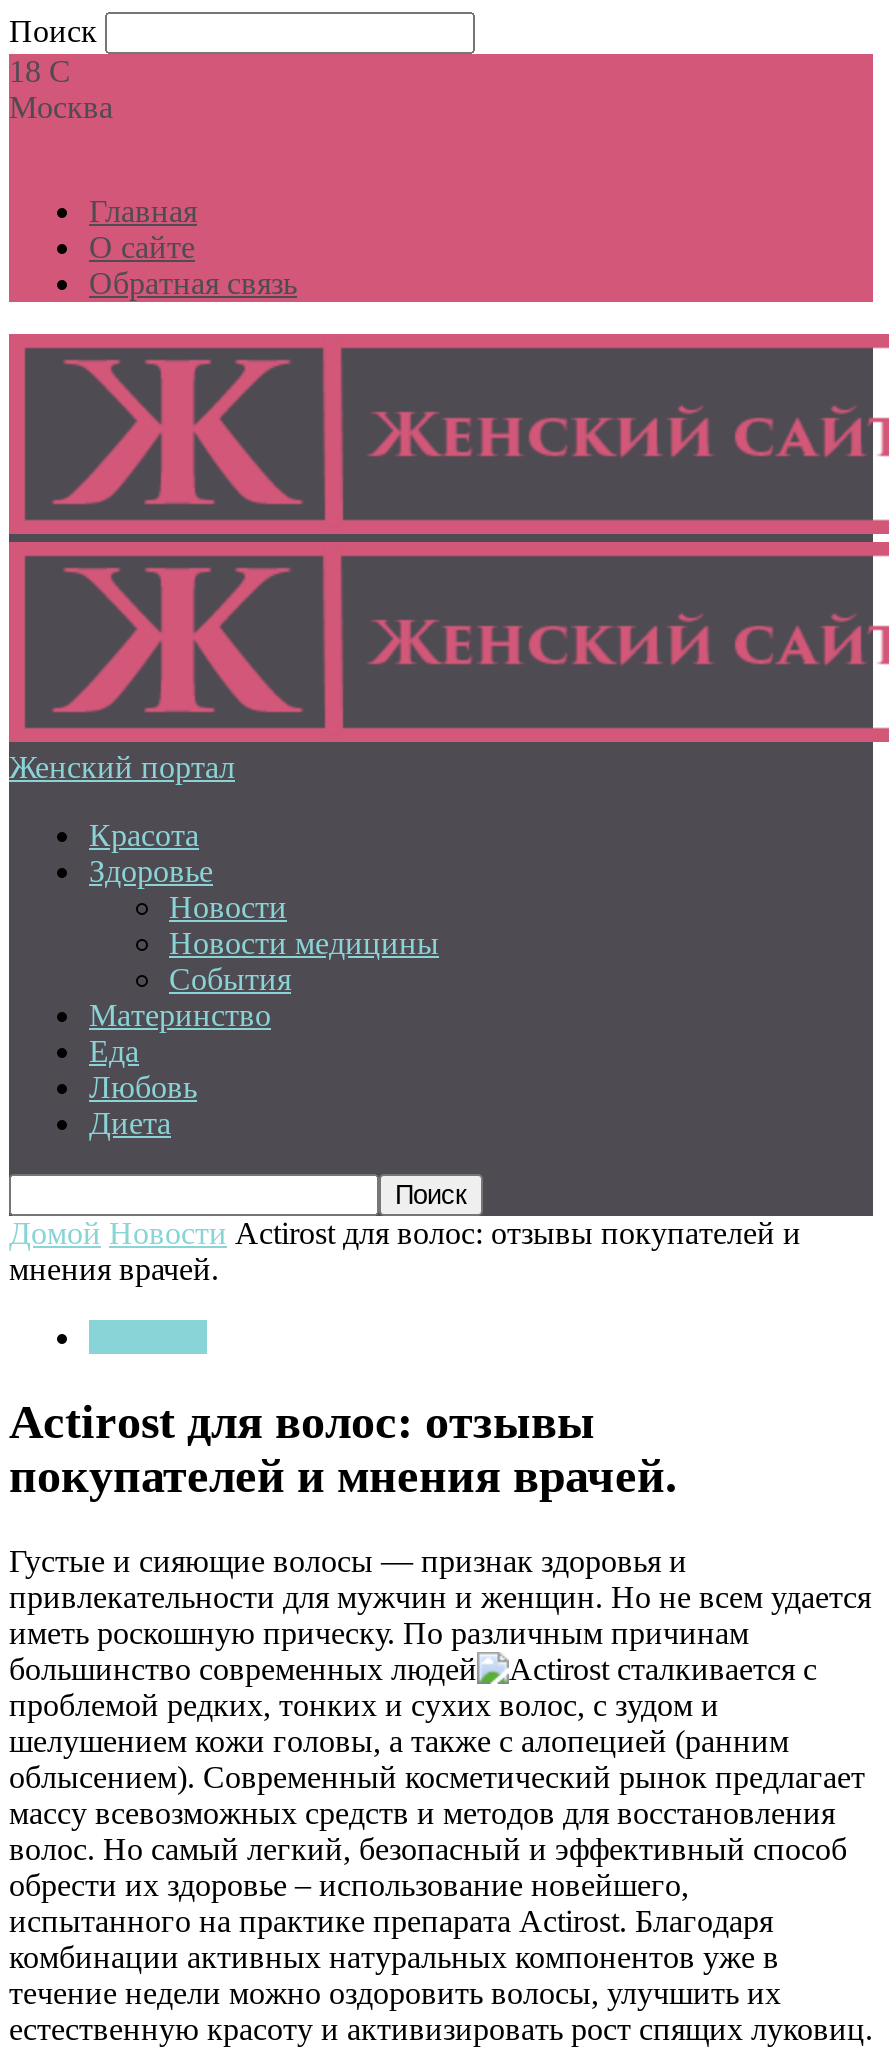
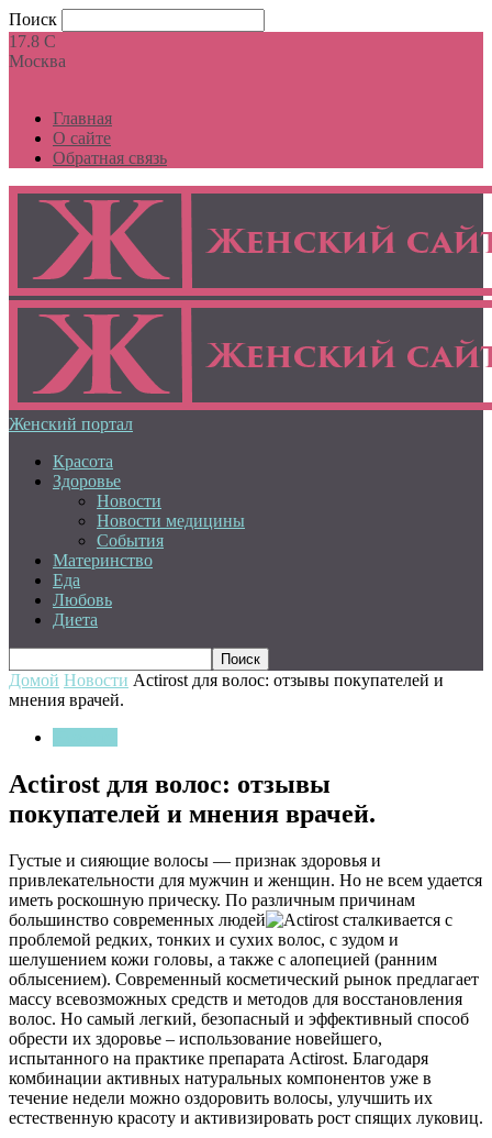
[9,54,71,88] 18 C -> [9,32,56,51] 17.8 C

